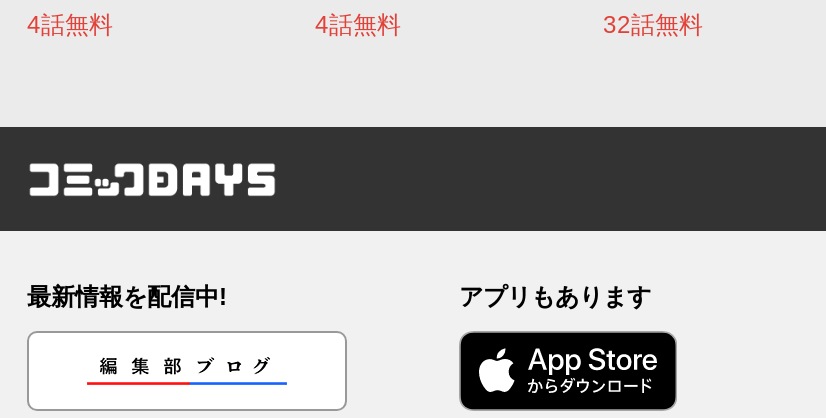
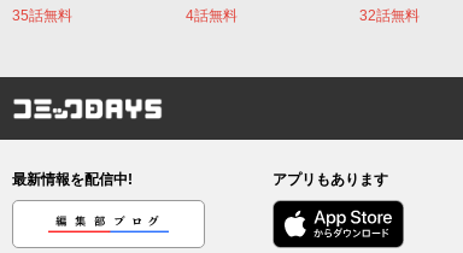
[27,11,113,39] 4話無料 -> [12,7,72,24] 35話無料

